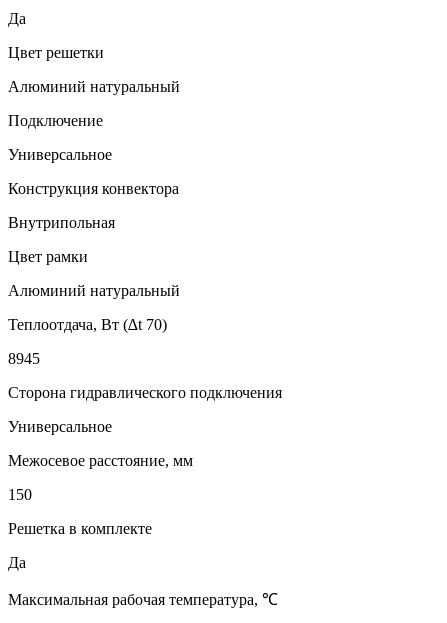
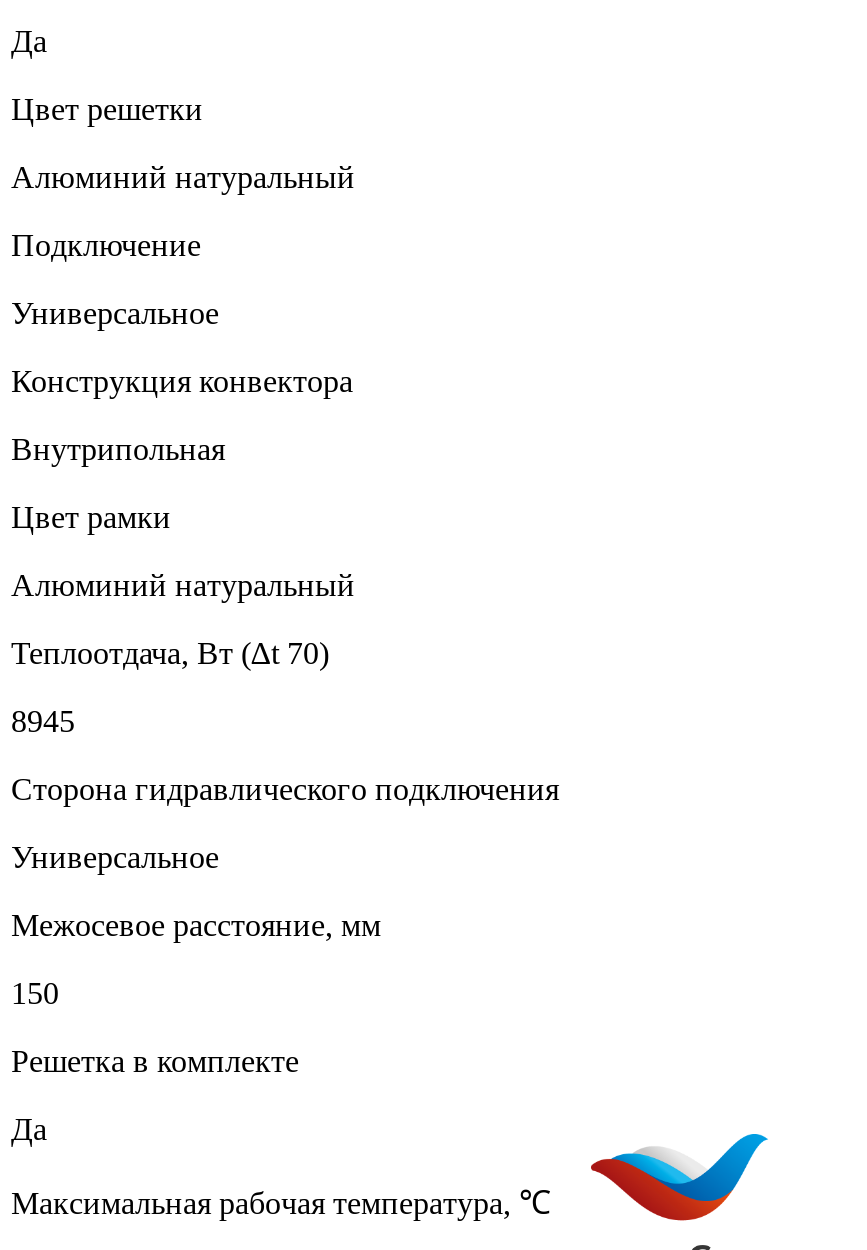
none -> [589,1132,769,1224] [image]

